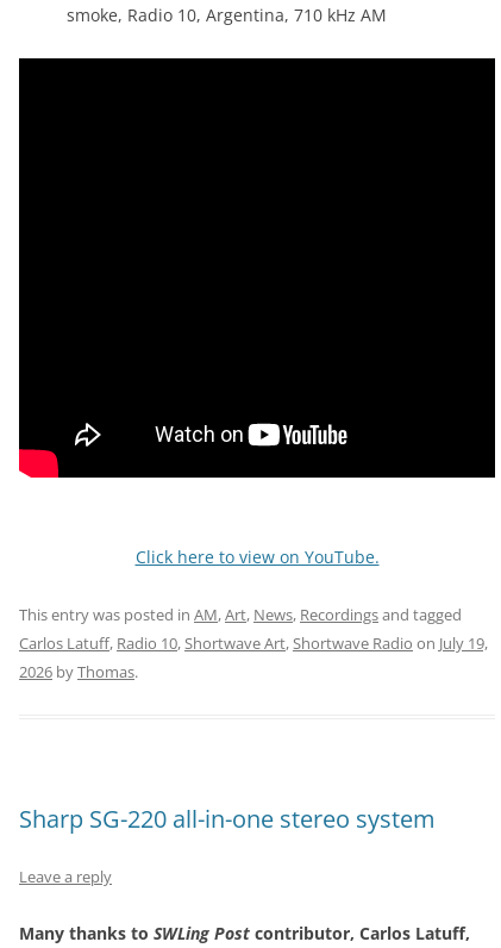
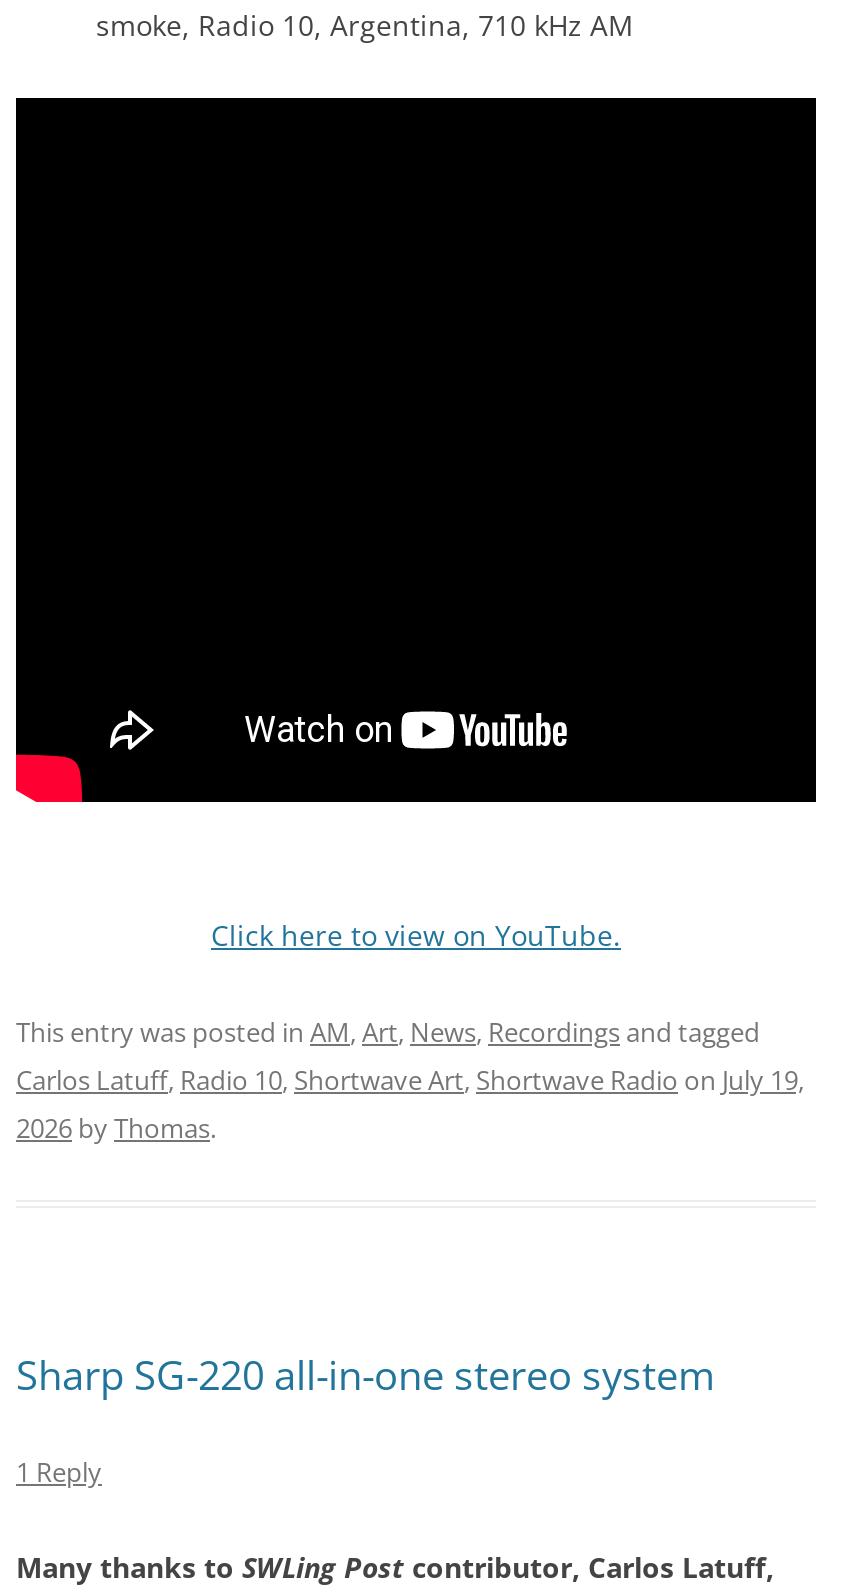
[19,866,112,888] Leave a reply -> [16,1455,102,1491] 1 Reply

